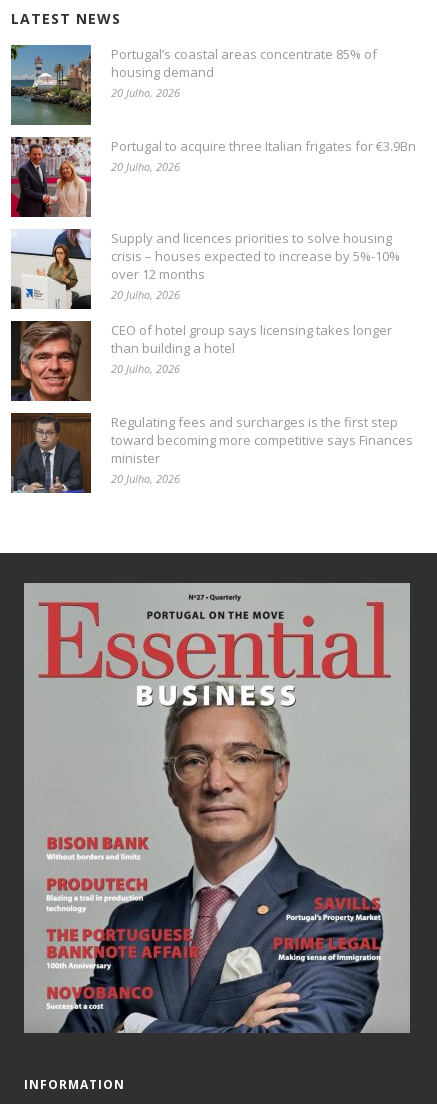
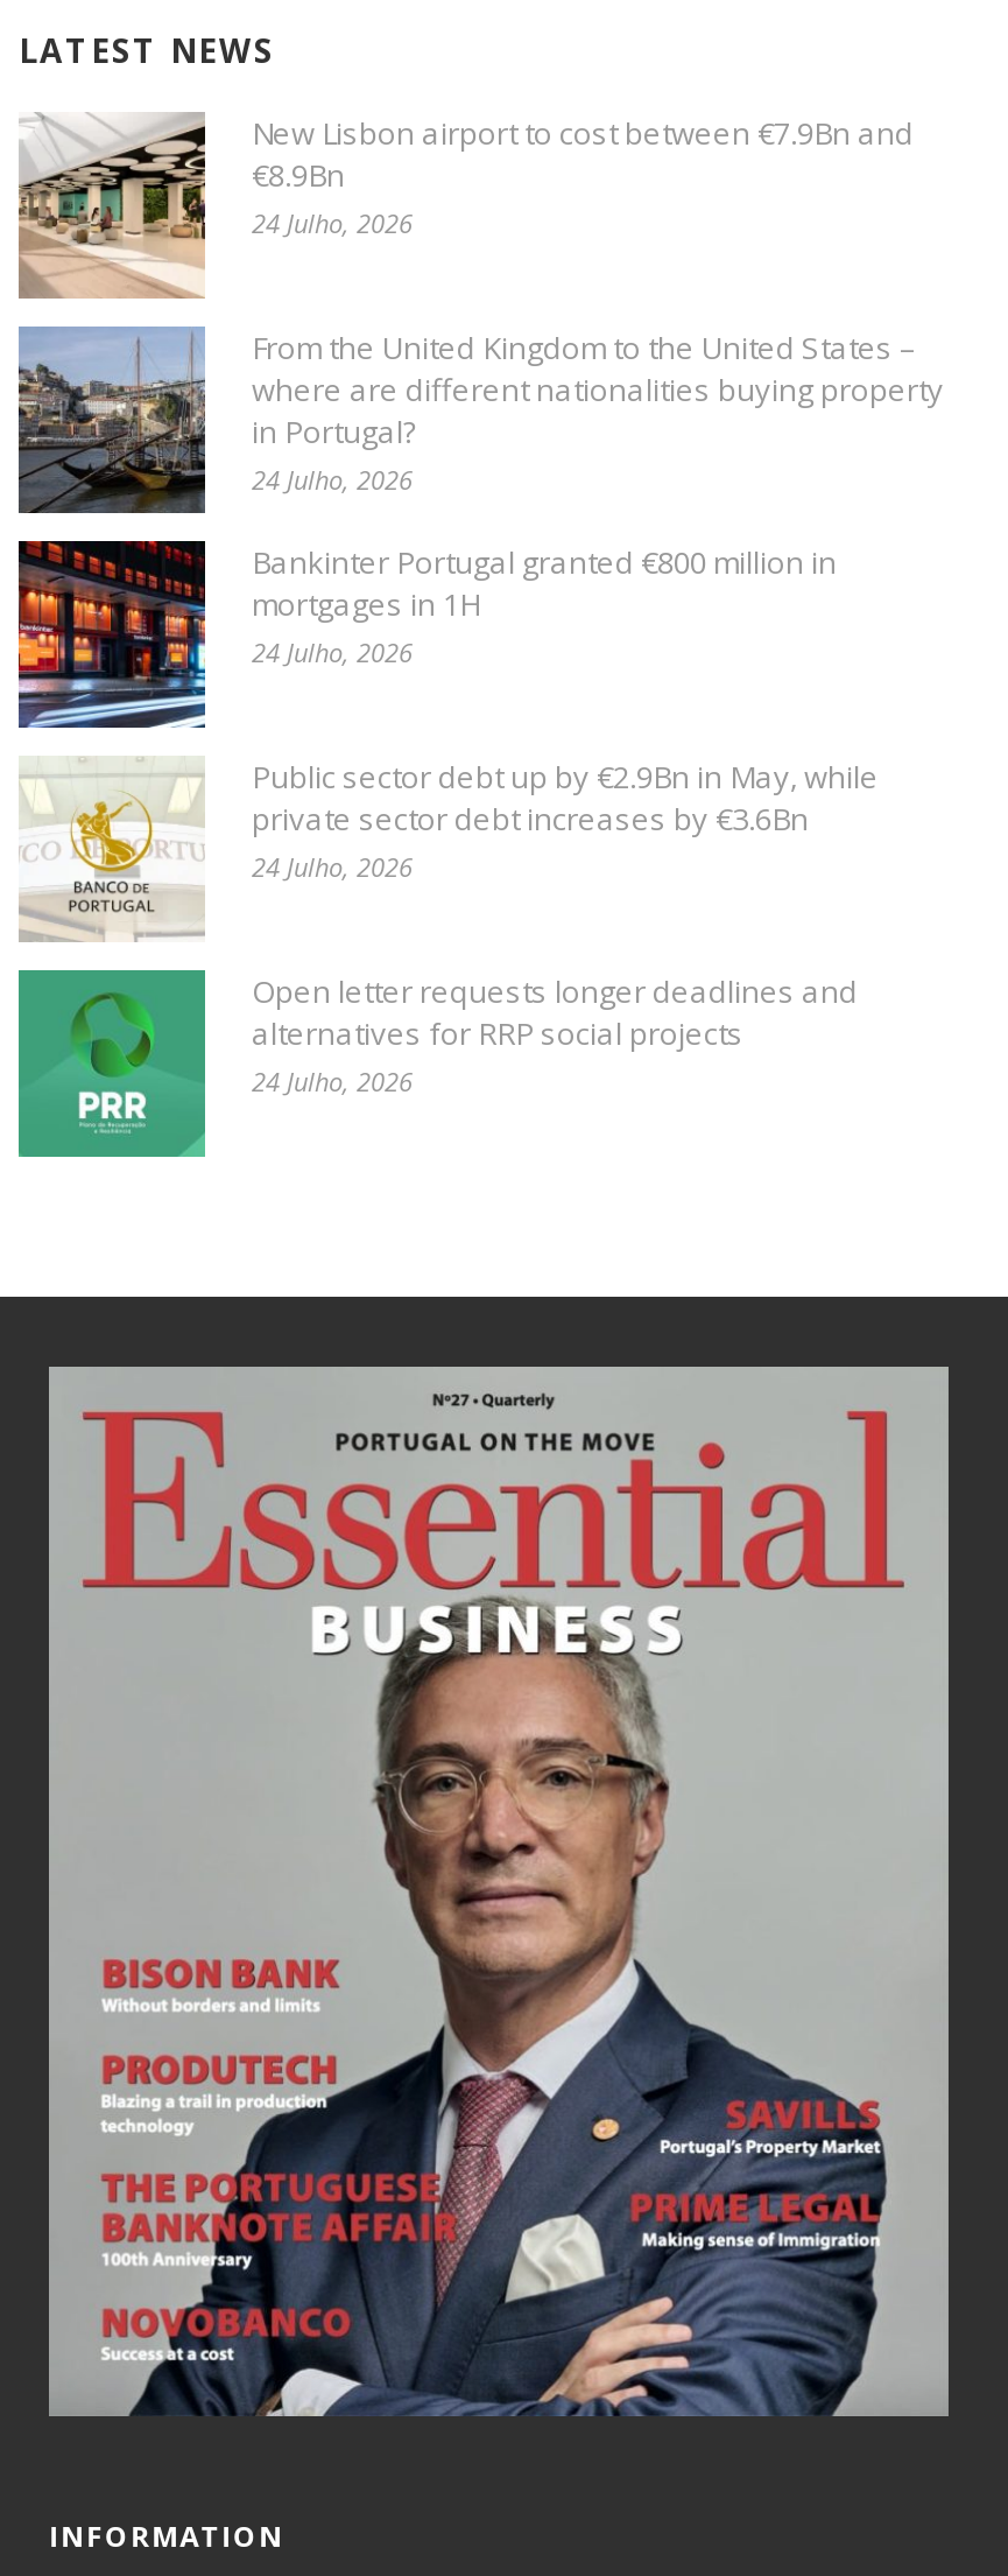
[10,44,377,126] [image] | Portugal’s coastal areas concentrate 85% of | housing demand | 20 Julho, 2026 -> [16,112,914,301] [image] | New Lisbon airport to cost between €7.9Bn and | €8.9Bn | 24 Julho, 2026
[10,136,416,218] [image] | Portugal to acquire three Italian frigates for €3.9Bn | 20 Julho, 2026 -> [16,327,944,515] [image] | From the United Kingdom to the United States – | where are different nationalities buying property | in Portugal? | 24 Julho, 2026
[10,228,400,310] [image] | Supply and licences priorities to solve housing | crisis – houses expected to increase by 5%-10% | over 12 months | 20 Julho, 2026 -> [16,539,837,730] [image] | Bankinter Portugal granted €800 million in | mortgages in 1H | 24 Julho, 2026
[10,320,392,402] [image] | CEO of hotel group says licensing takes longer | than building a hotel | 20 Julho, 2026 -> [19,756,879,942] [image] | Public sector debt up by €2.9Bn in May, while | private sector debt increases by €3.6Bn | 24 Julho, 2026
[10,412,413,494] [image] | Regulating fees and surcharges is the first step | toward becoming more competitive says Finances | minister | 20 Julho, 2026 -> [16,968,858,1159] [image] | Open letter requests longer deadlines and | alternatives for RRP social projects | 24 Julho, 2026

